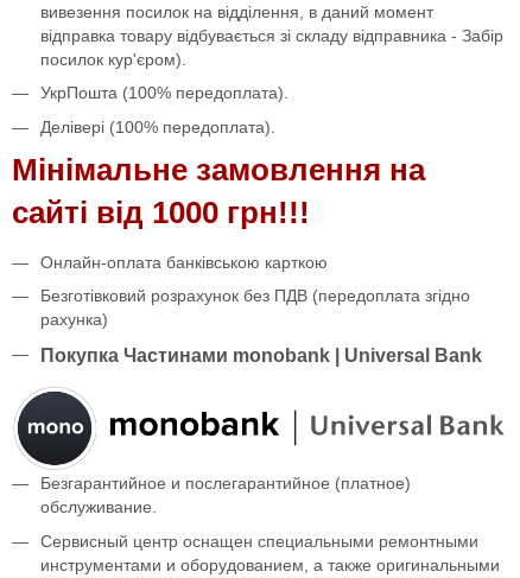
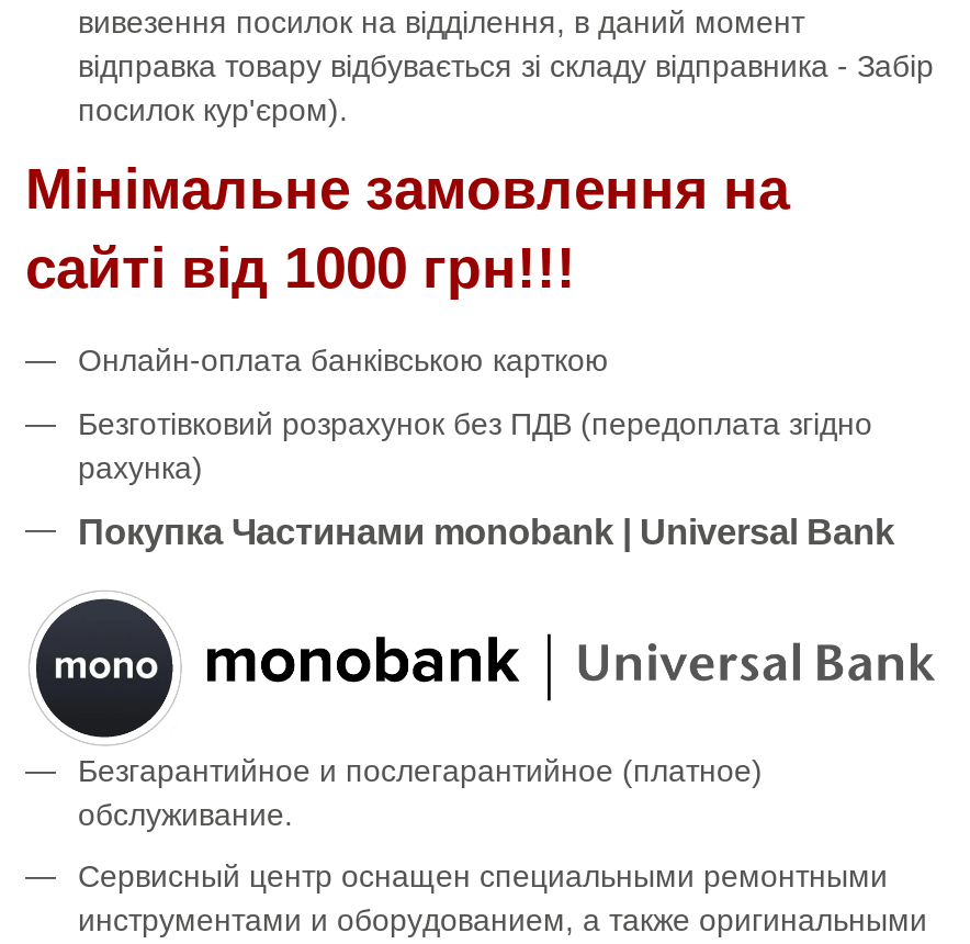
[40,83,288,136] УкрПошта (100% передоплата). | Делівері (100% передоплата). -> none

